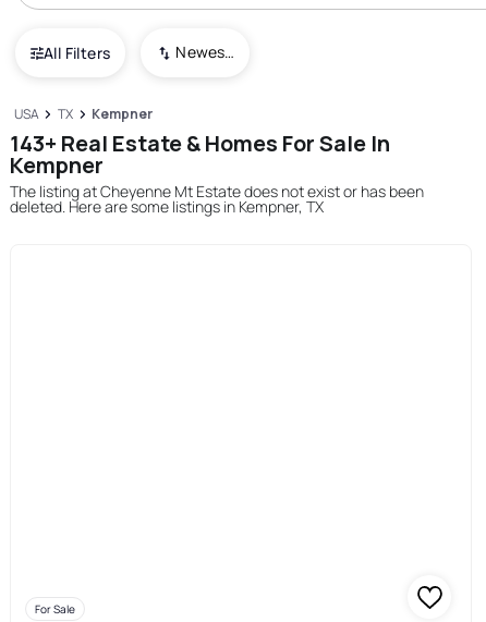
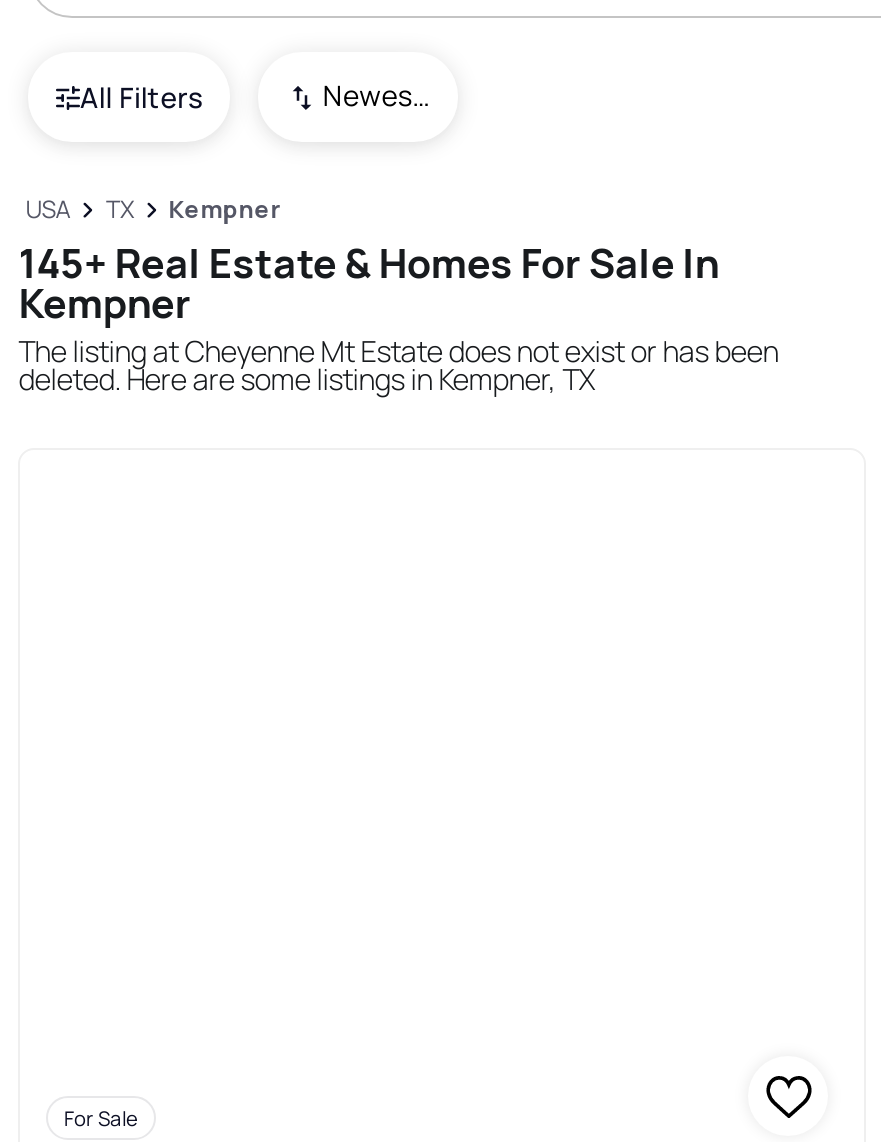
[10,128,390,158] 143+ Real Estate & Homes For Sale In -> [18,236,718,290] 145+ Real Estate & Homes For Sale In

